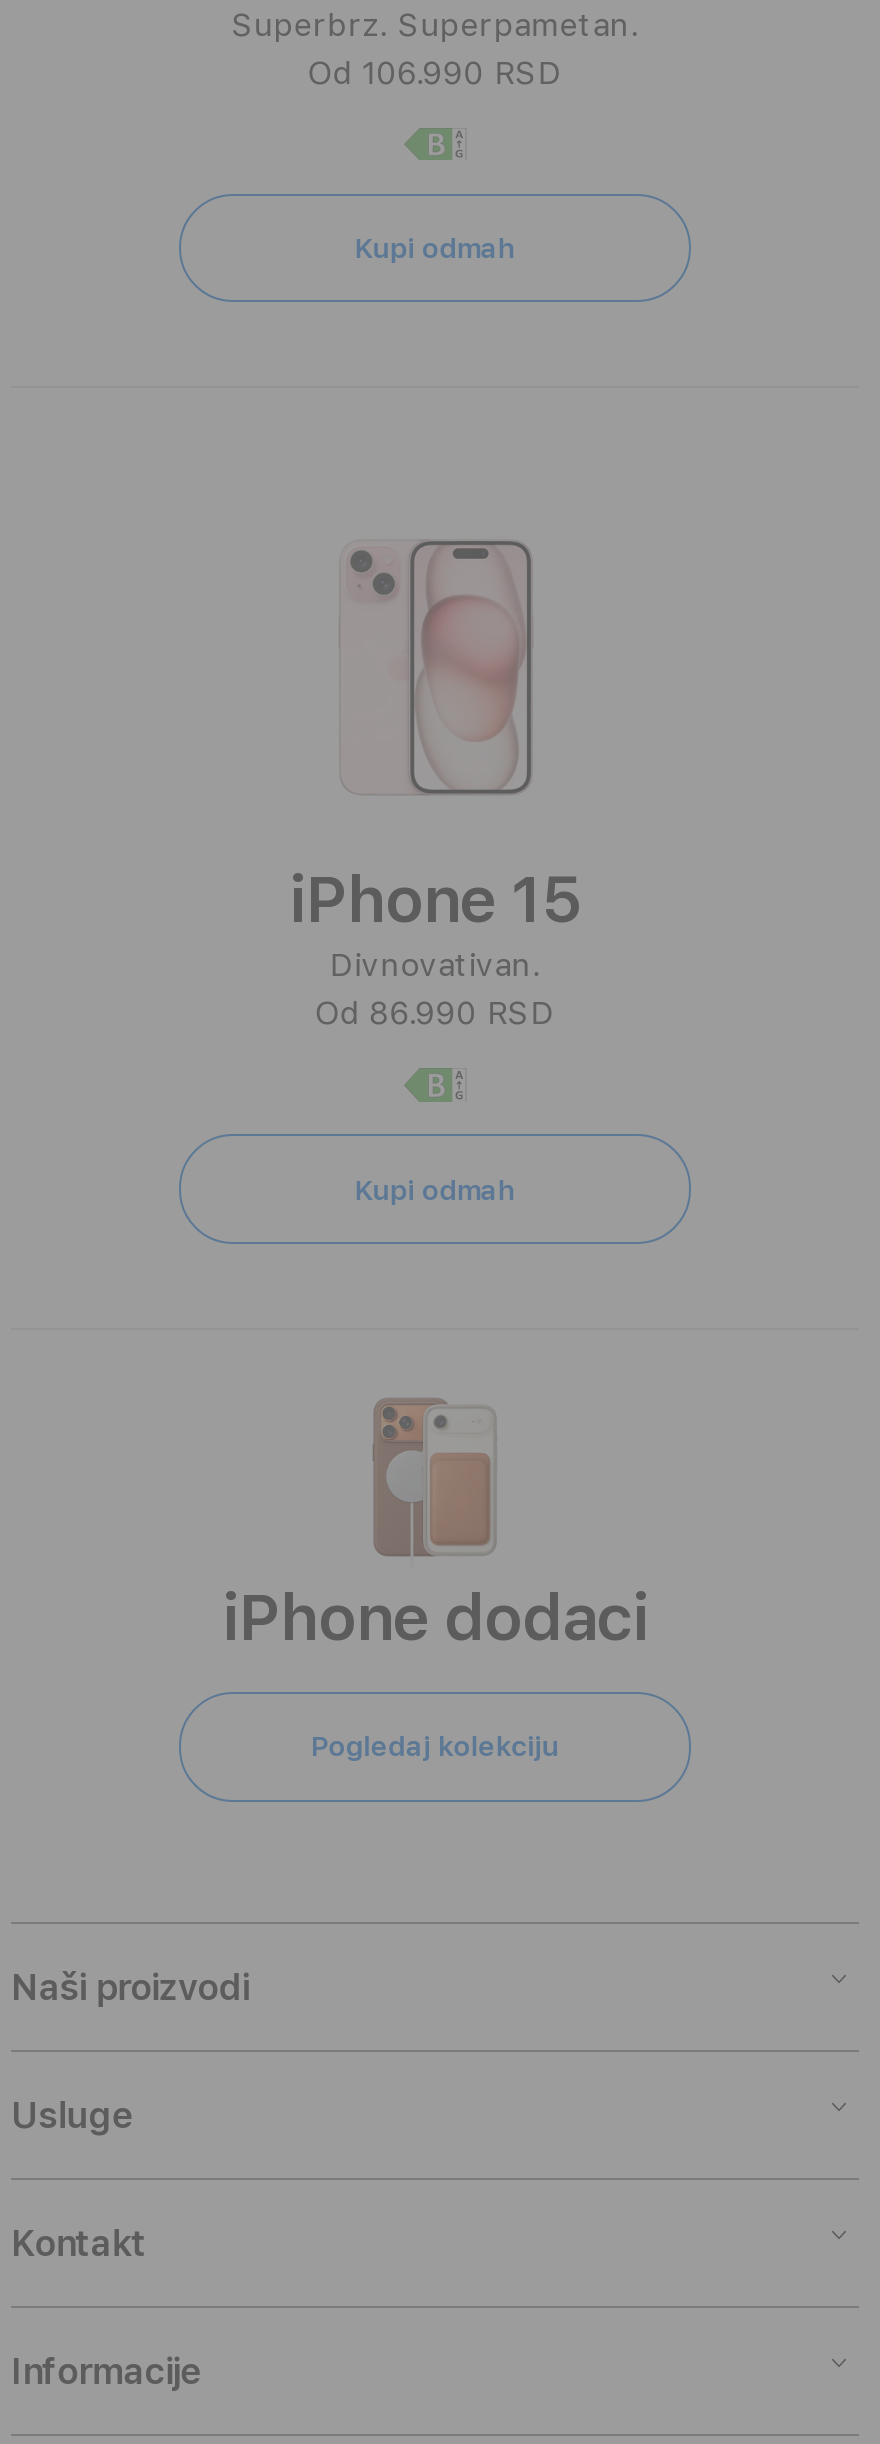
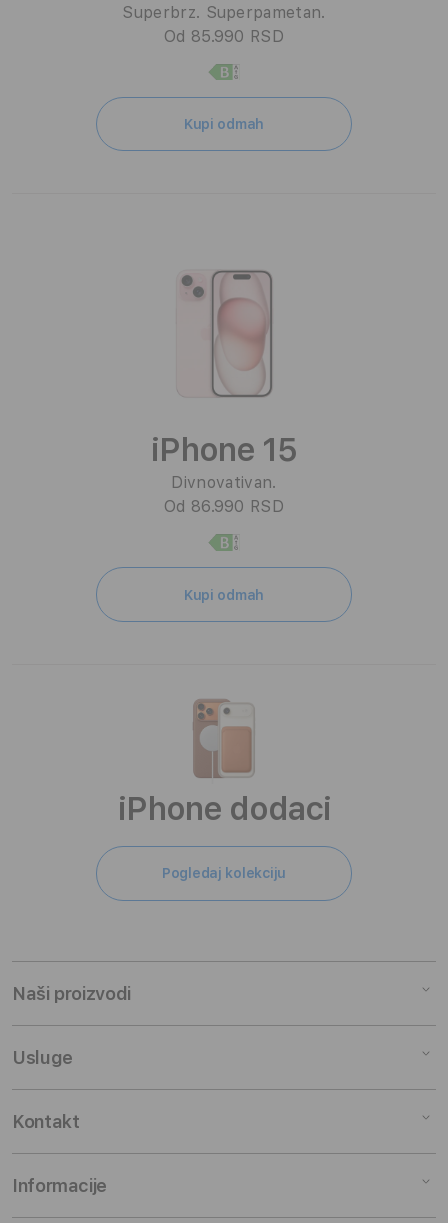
[307,53,562,91] Od 106.990 RSD -> [164,27,284,46] Od 85.990 RSD

